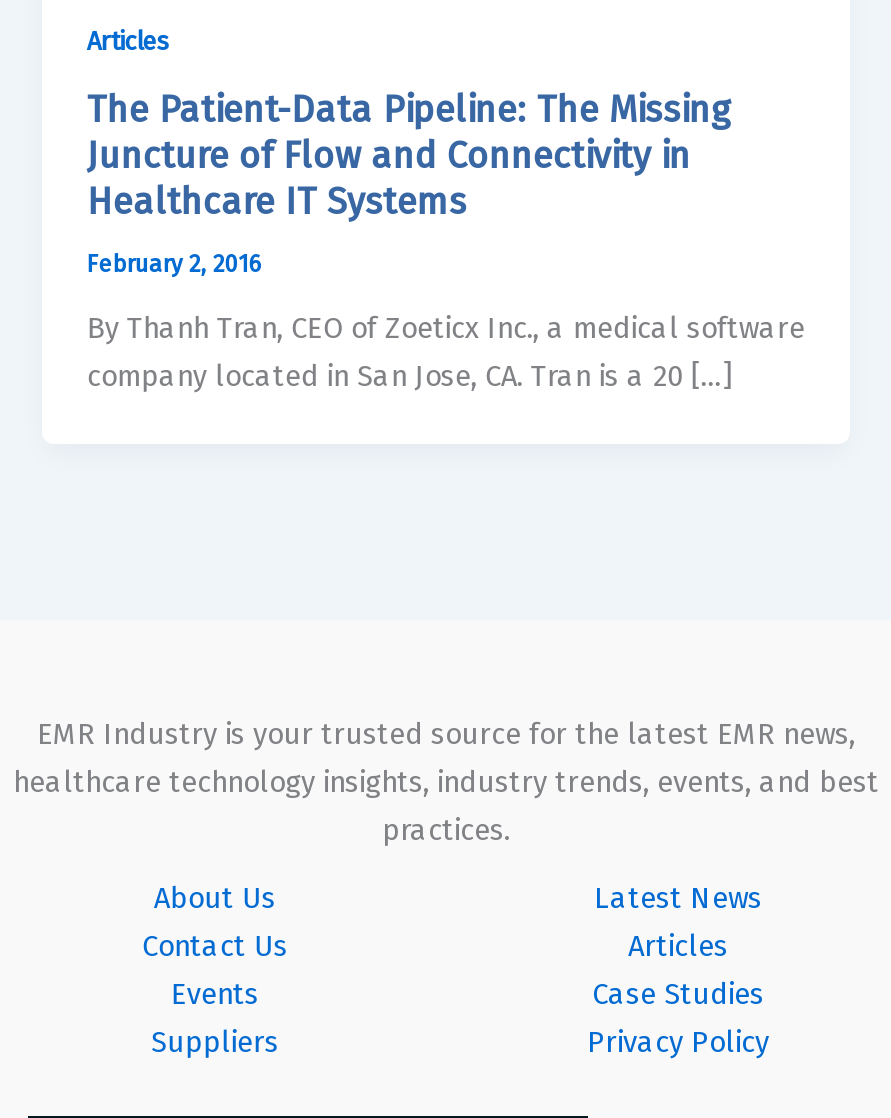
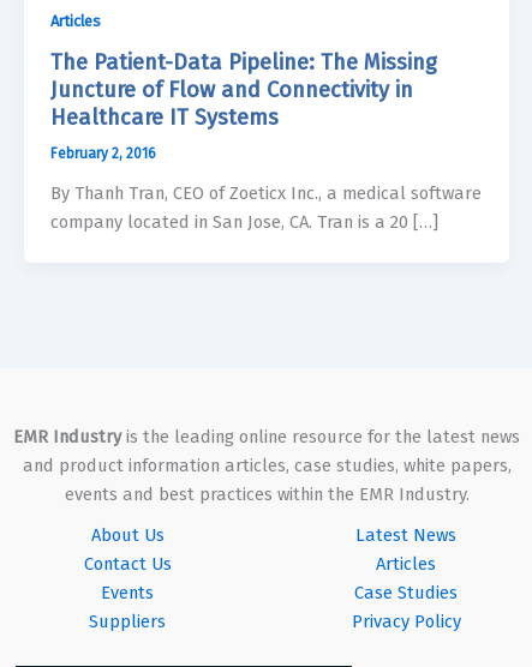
[13,715,879,847] EMR Industry is your trusted source for the latest EMR news, | healthcare technology insights, industry trends, events, and best | practices. -> [13,426,520,505] EMR Industry is the leading online resource for the latest news | and product information articles, case studies, white papers, | events and best practices within the EMR Industry.

